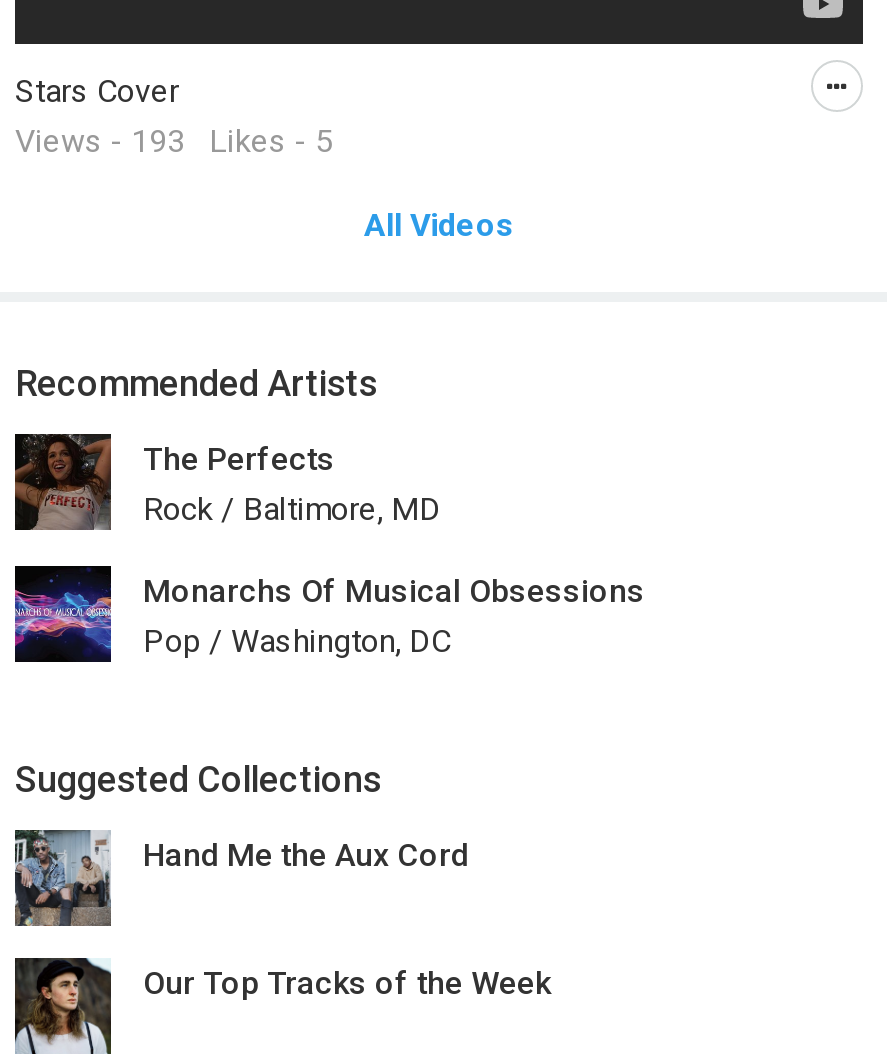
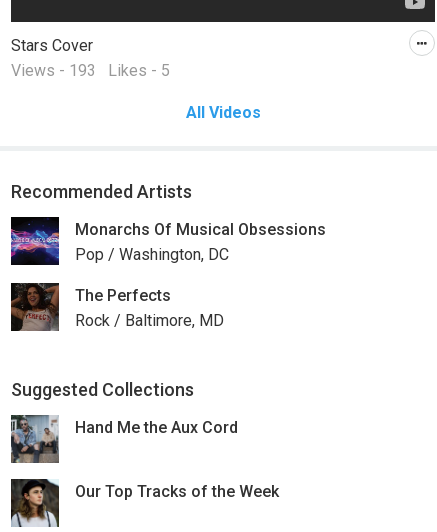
moved [13,434,441,532] -> [10,283,224,332]: [image] | The Perfects | Rock / Baltimore, MD
moved [11,570,645,662] -> [9,219,326,265]: [image] | Monarchs Of Musical Obsessions | Pop / Washington, DC

